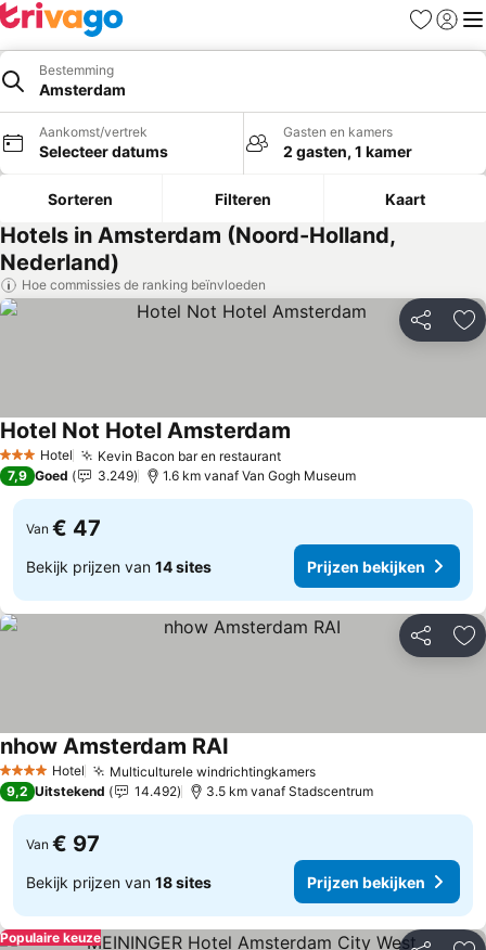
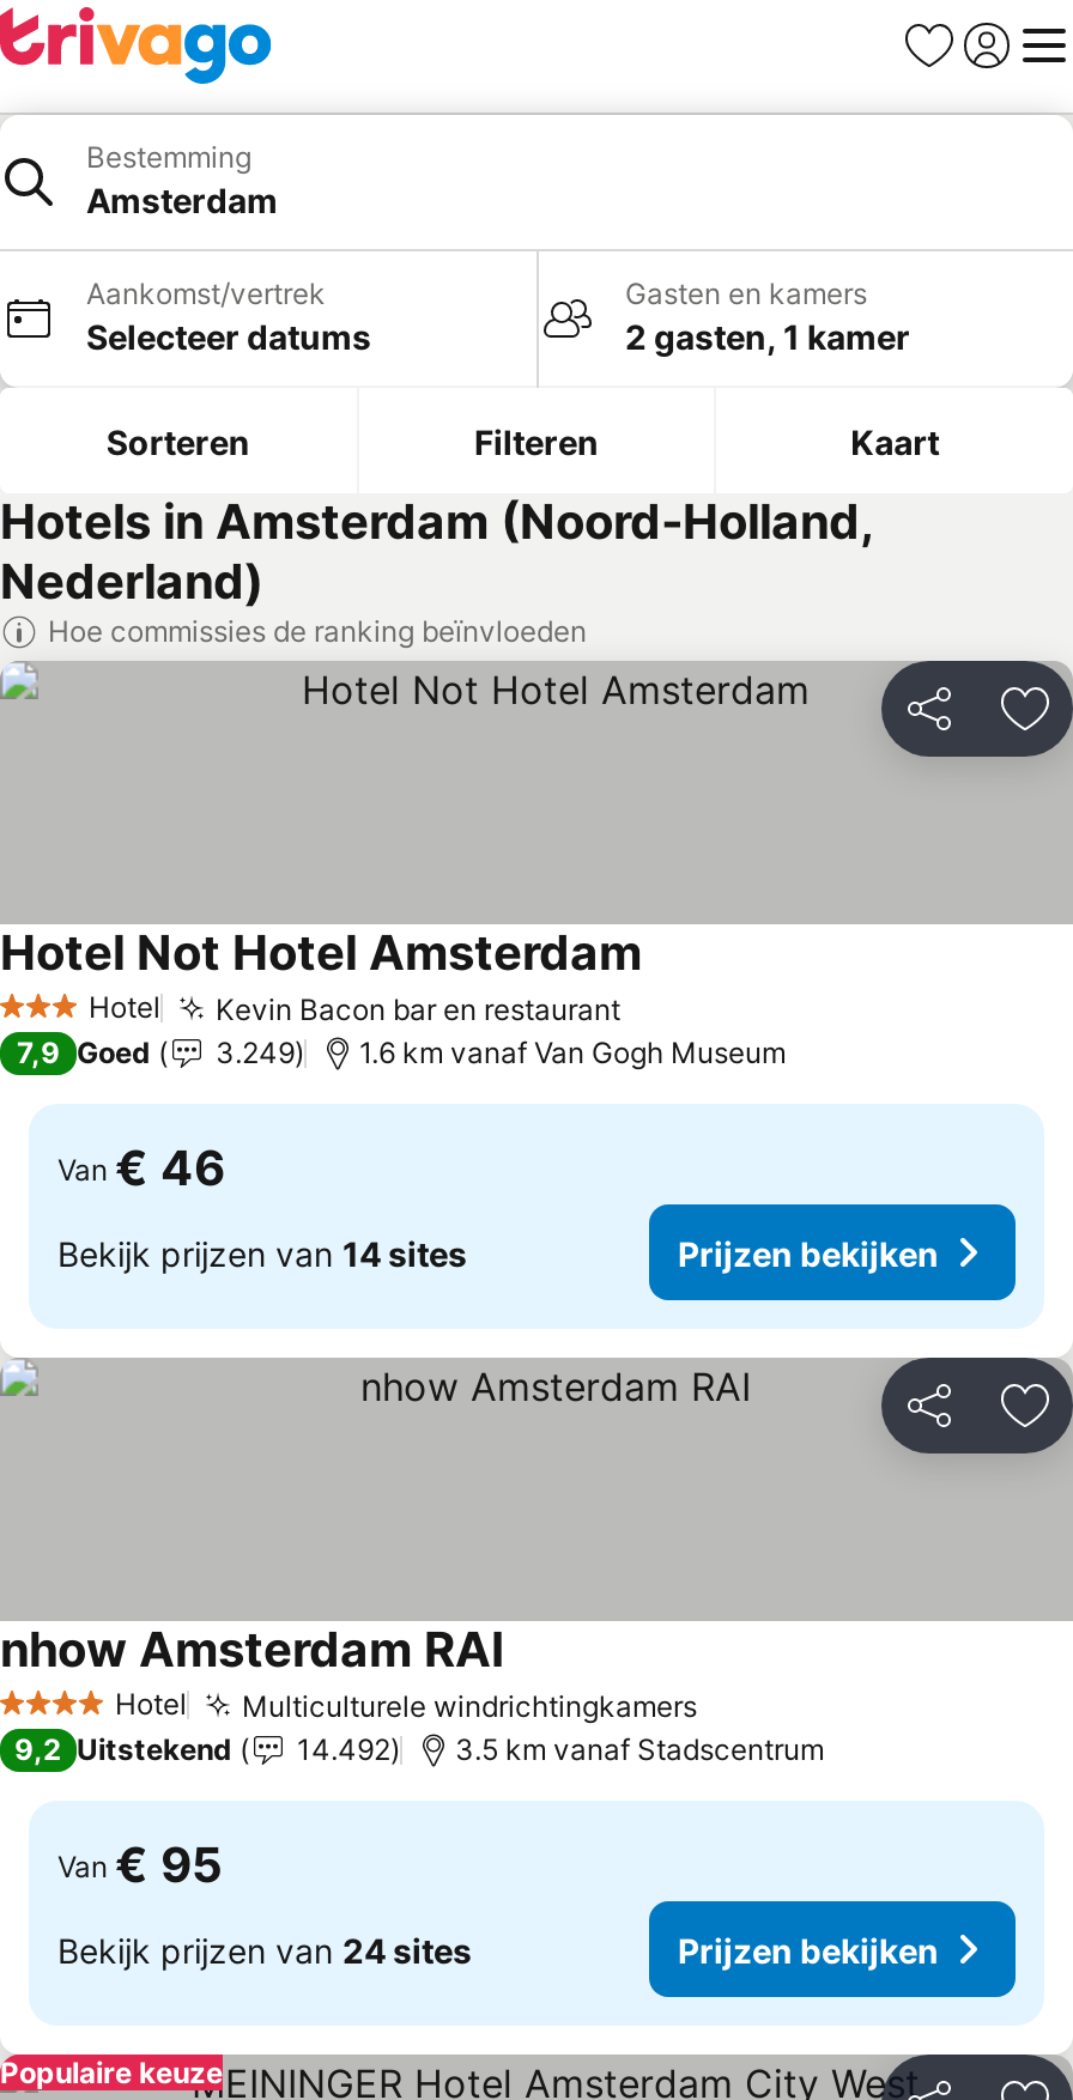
[26,515,101,541] Van € 47 -> [57,1140,225,1197] Van € 46
[26,831,100,857] Van € 97 -> [57,1837,223,1894] Van € 95
[26,872,212,891] Bekijk prijzen van 18 sites -> [57,1929,472,1969] Bekijk prijzen van 24 sites

